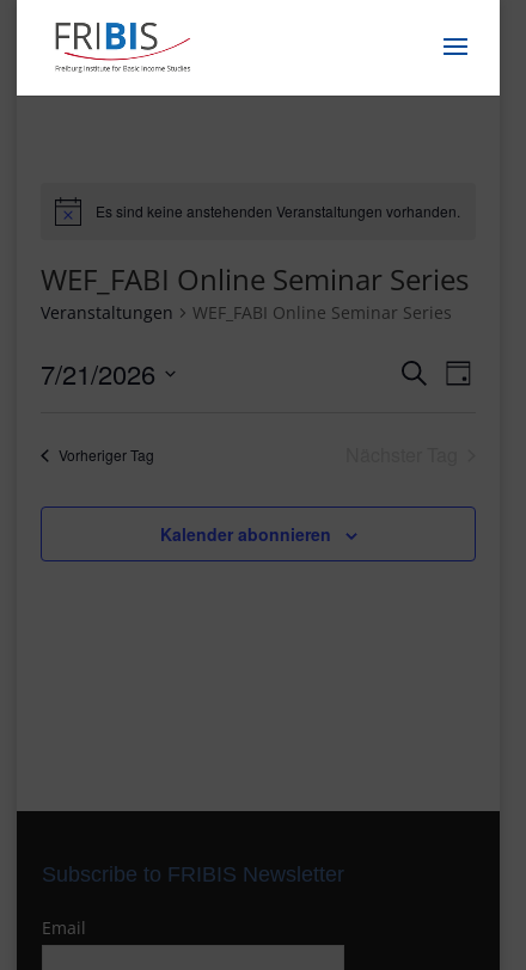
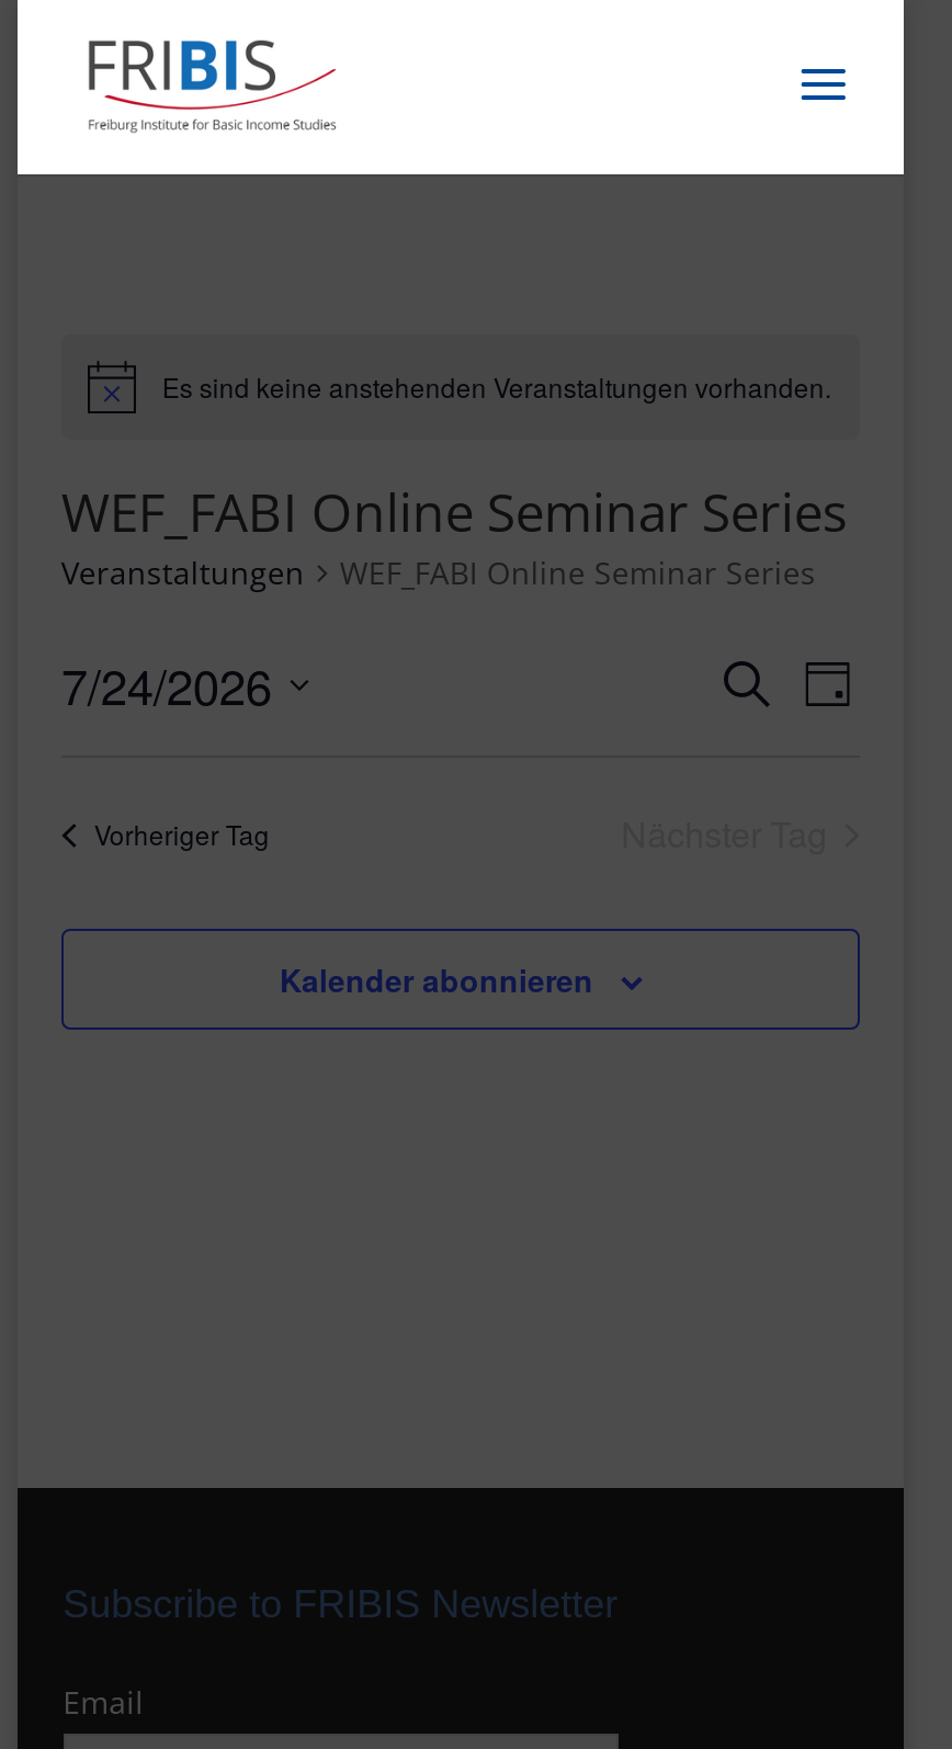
[41,355,155,392] 7/21/2026 -> [61,650,272,718] 7/24/2026

